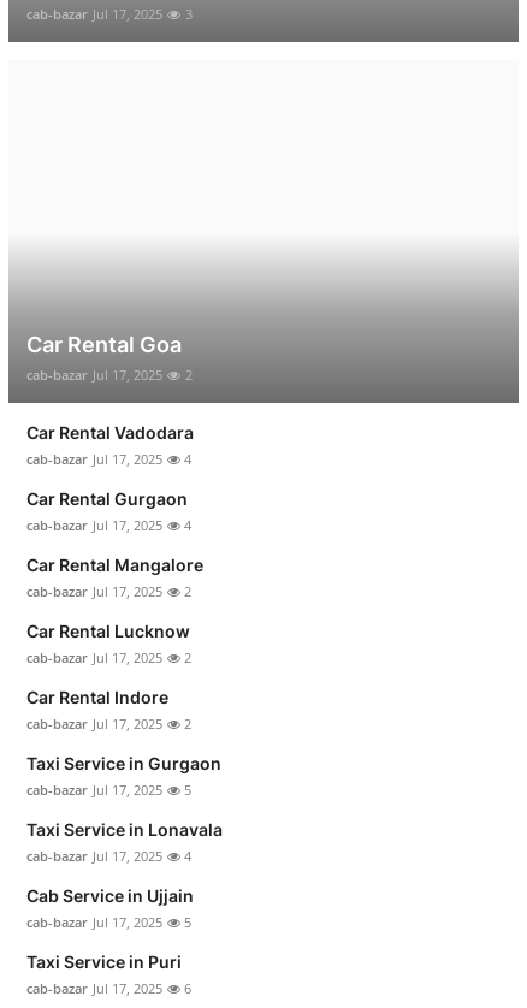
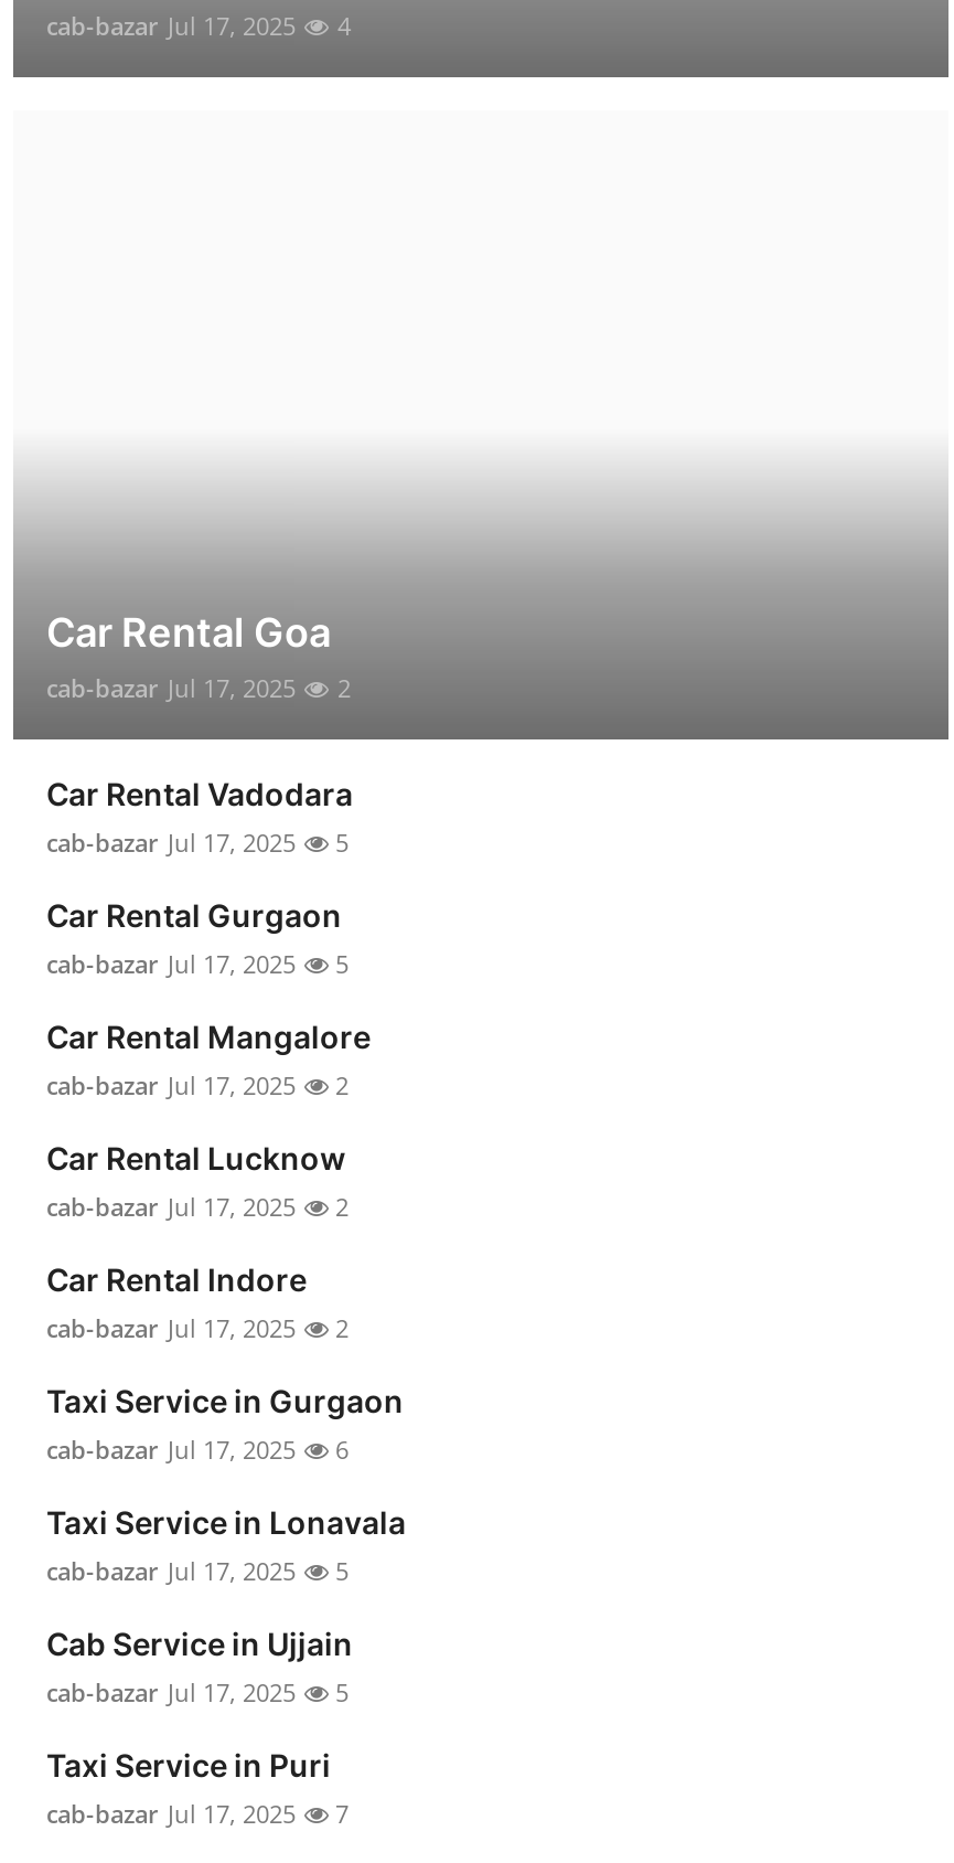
[26,5,193,23] cab-bazar Jul 17, 2025 3 -> [46,9,351,43] cab-bazar Jul 17, 2025 4
[26,450,191,468] cab-bazar Jul 17, 2025 4 -> [46,826,349,859] cab-bazar Jul 17, 2025 5
[26,516,191,534] cab-bazar Jul 17, 2025 4 -> [46,948,349,981] cab-bazar Jul 17, 2025 5
[26,781,191,799] cab-bazar Jul 17, 2025 5 -> [46,1433,349,1466] cab-bazar Jul 17, 2025 6
[26,847,191,865] cab-bazar Jul 17, 2025 4 -> [46,1555,349,1588] cab-bazar Jul 17, 2025 5
[26,979,191,998] cab-bazar Jul 17, 2025 6 -> [46,1797,349,1831] cab-bazar Jul 17, 2025 7

